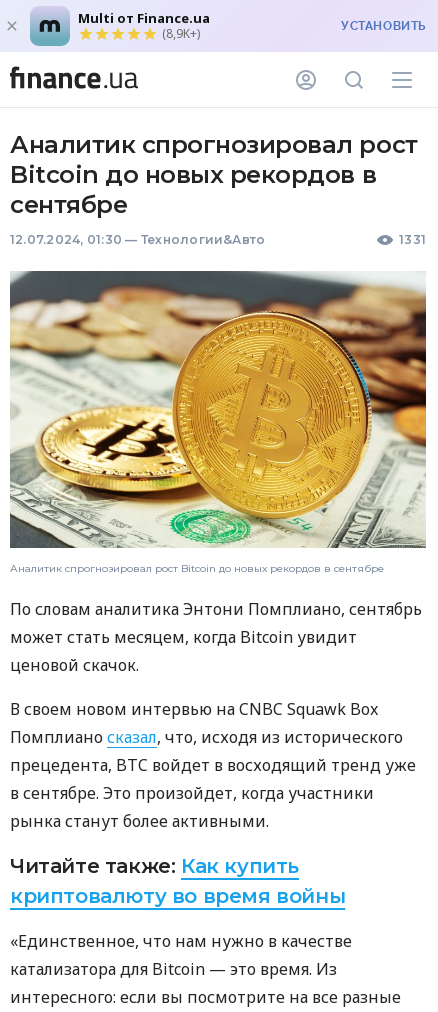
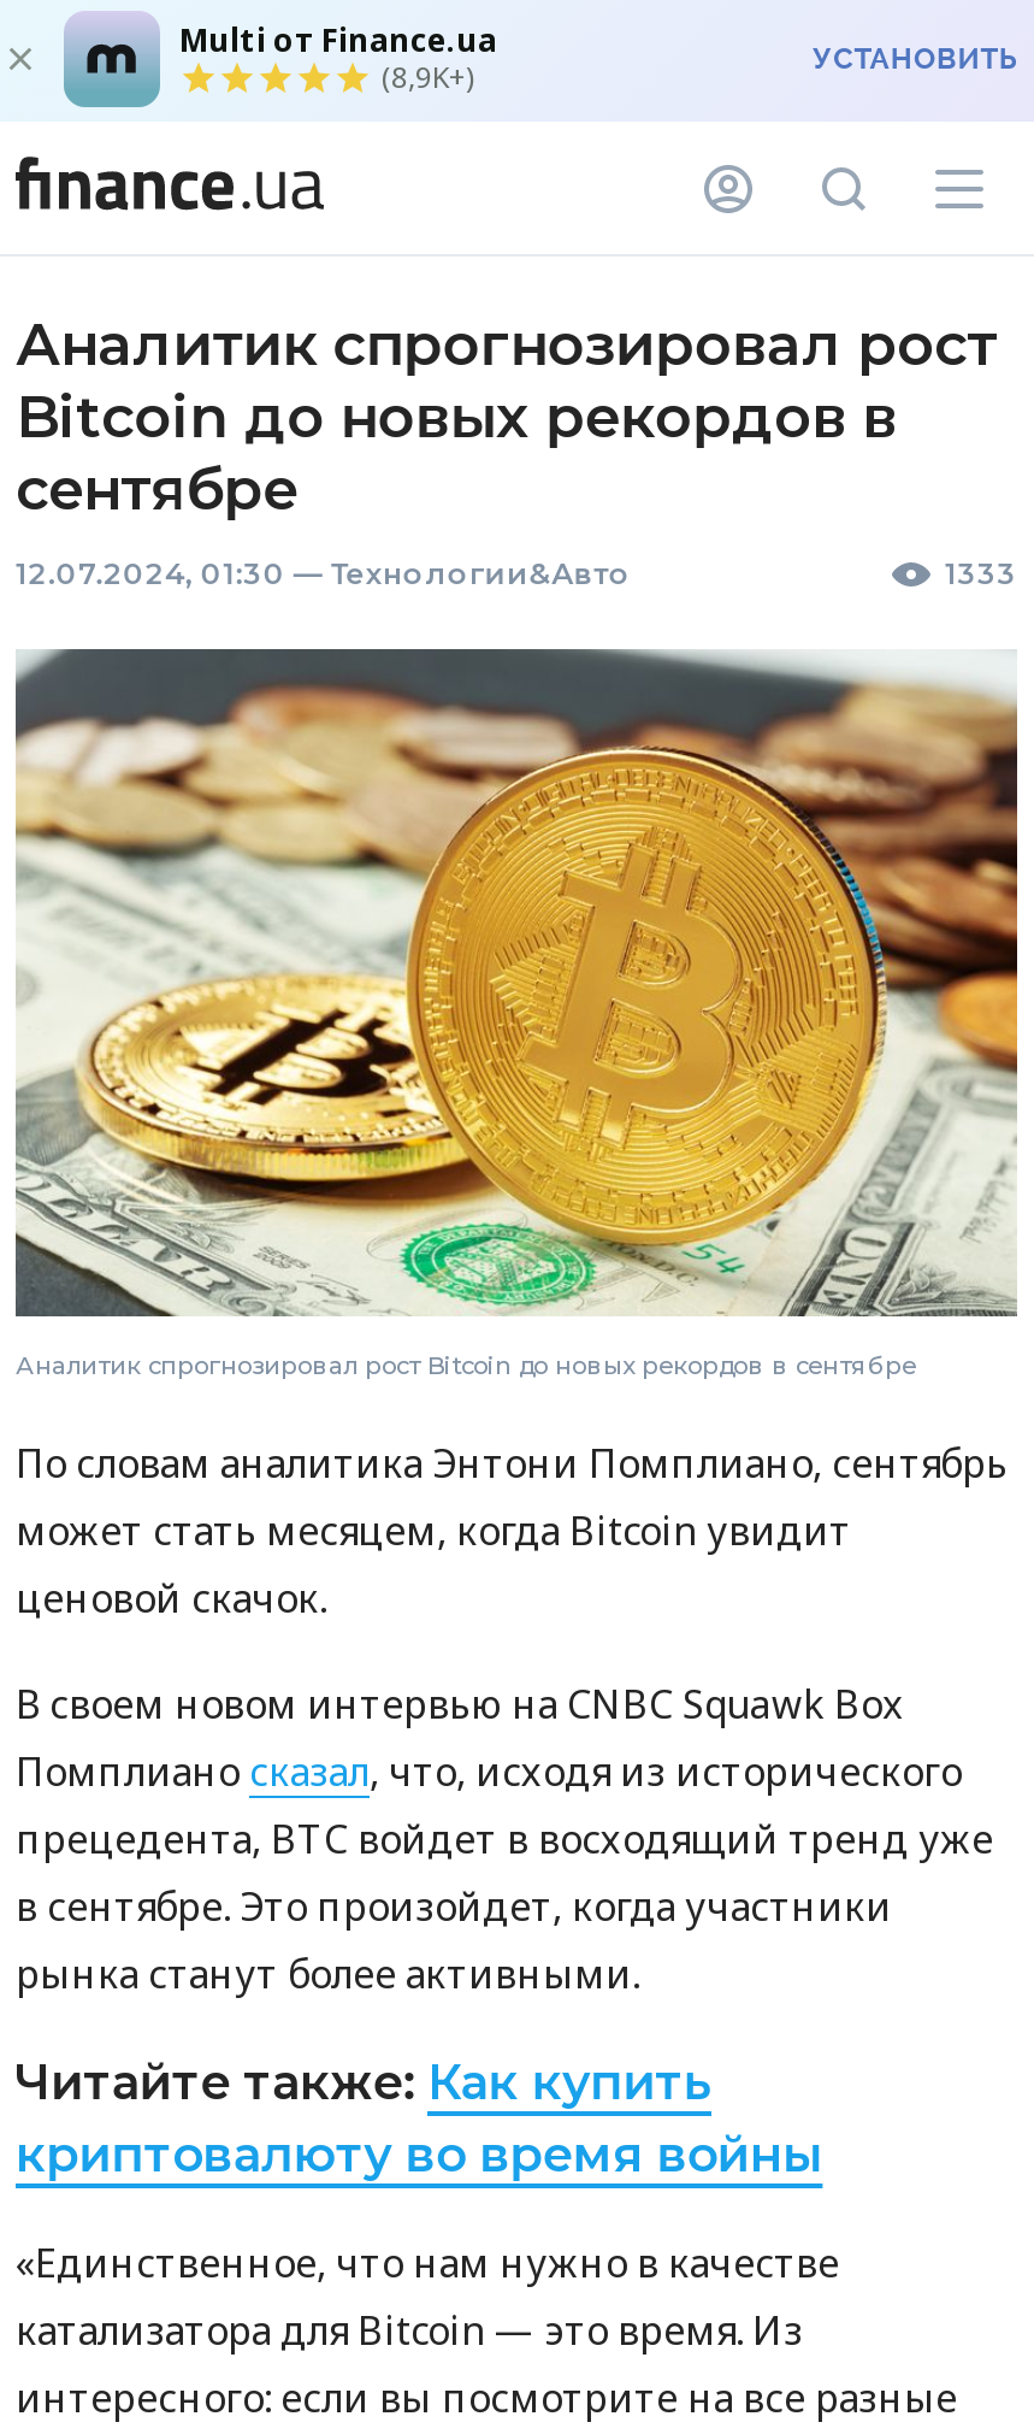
[399,232,426,247] 1331 -> [945,555,1017,591] 1333

